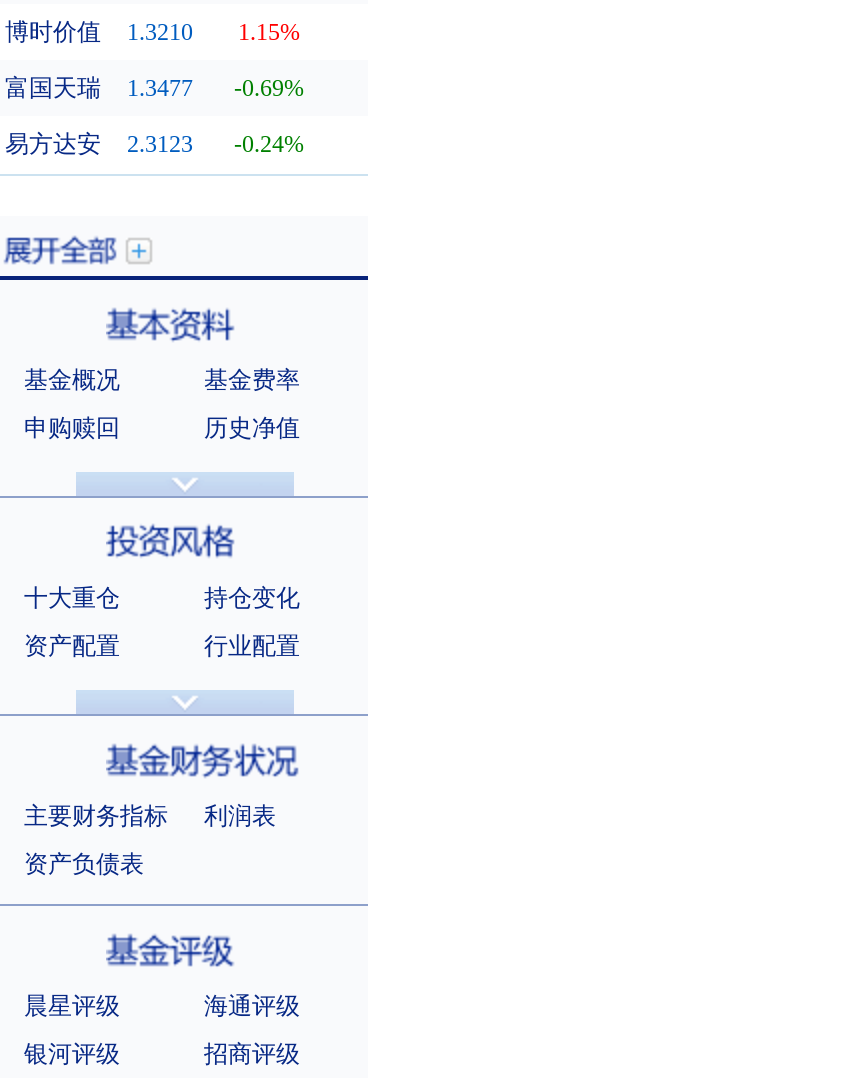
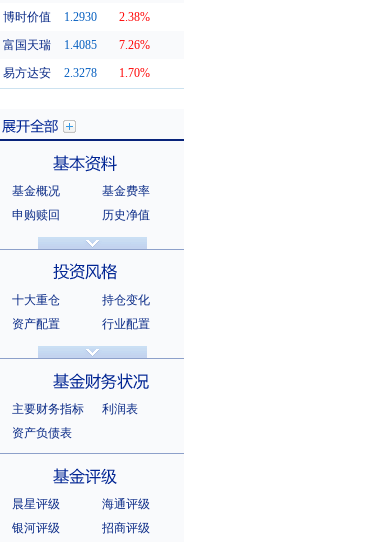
[127,18,193,46] 1.3210 -> [63,10,96,24] 1.2930
[238,18,300,46] 1.15% -> [119,10,150,24] 2.38%
[127,74,193,102] 1.3477 -> [63,38,96,52] 1.4085
[234,74,304,102] -0.69% -> [119,38,150,52] 7.26%
[127,130,193,158] 2.3123 -> [63,66,96,80] 2.3278
[234,130,304,158] -0.24% -> [119,66,150,80] 1.70%

